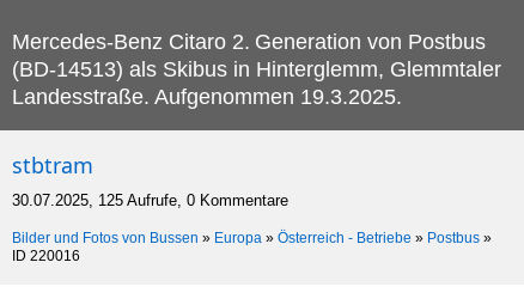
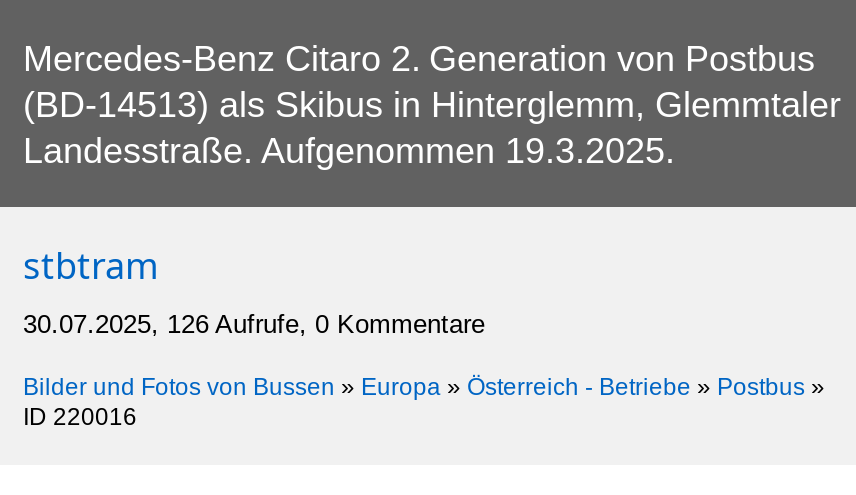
[12,192,288,210] 30.07.2025, 125 Aufrufe, 0 Kommentare -> [23,310,485,340] 30.07.2025, 126 Aufrufe, 0 Kommentare

